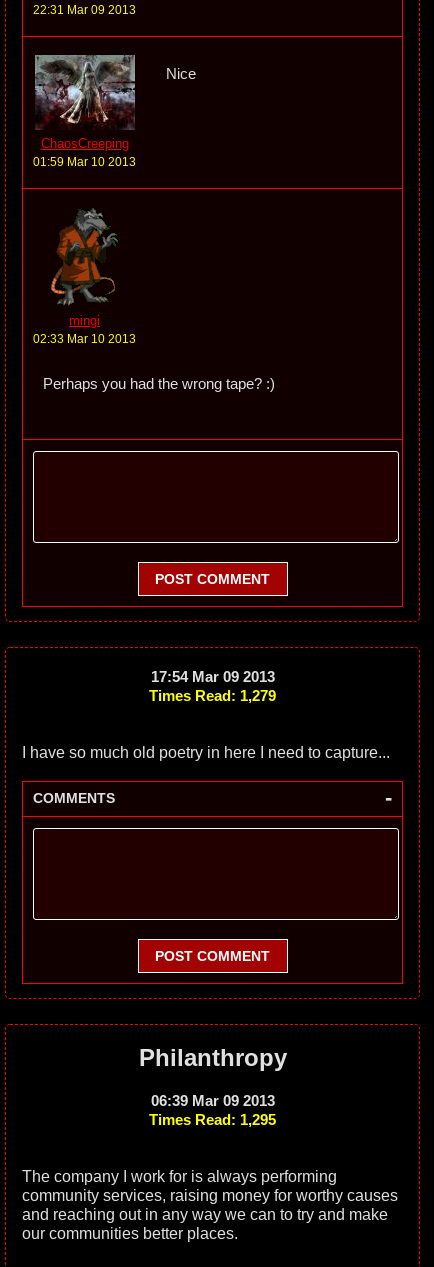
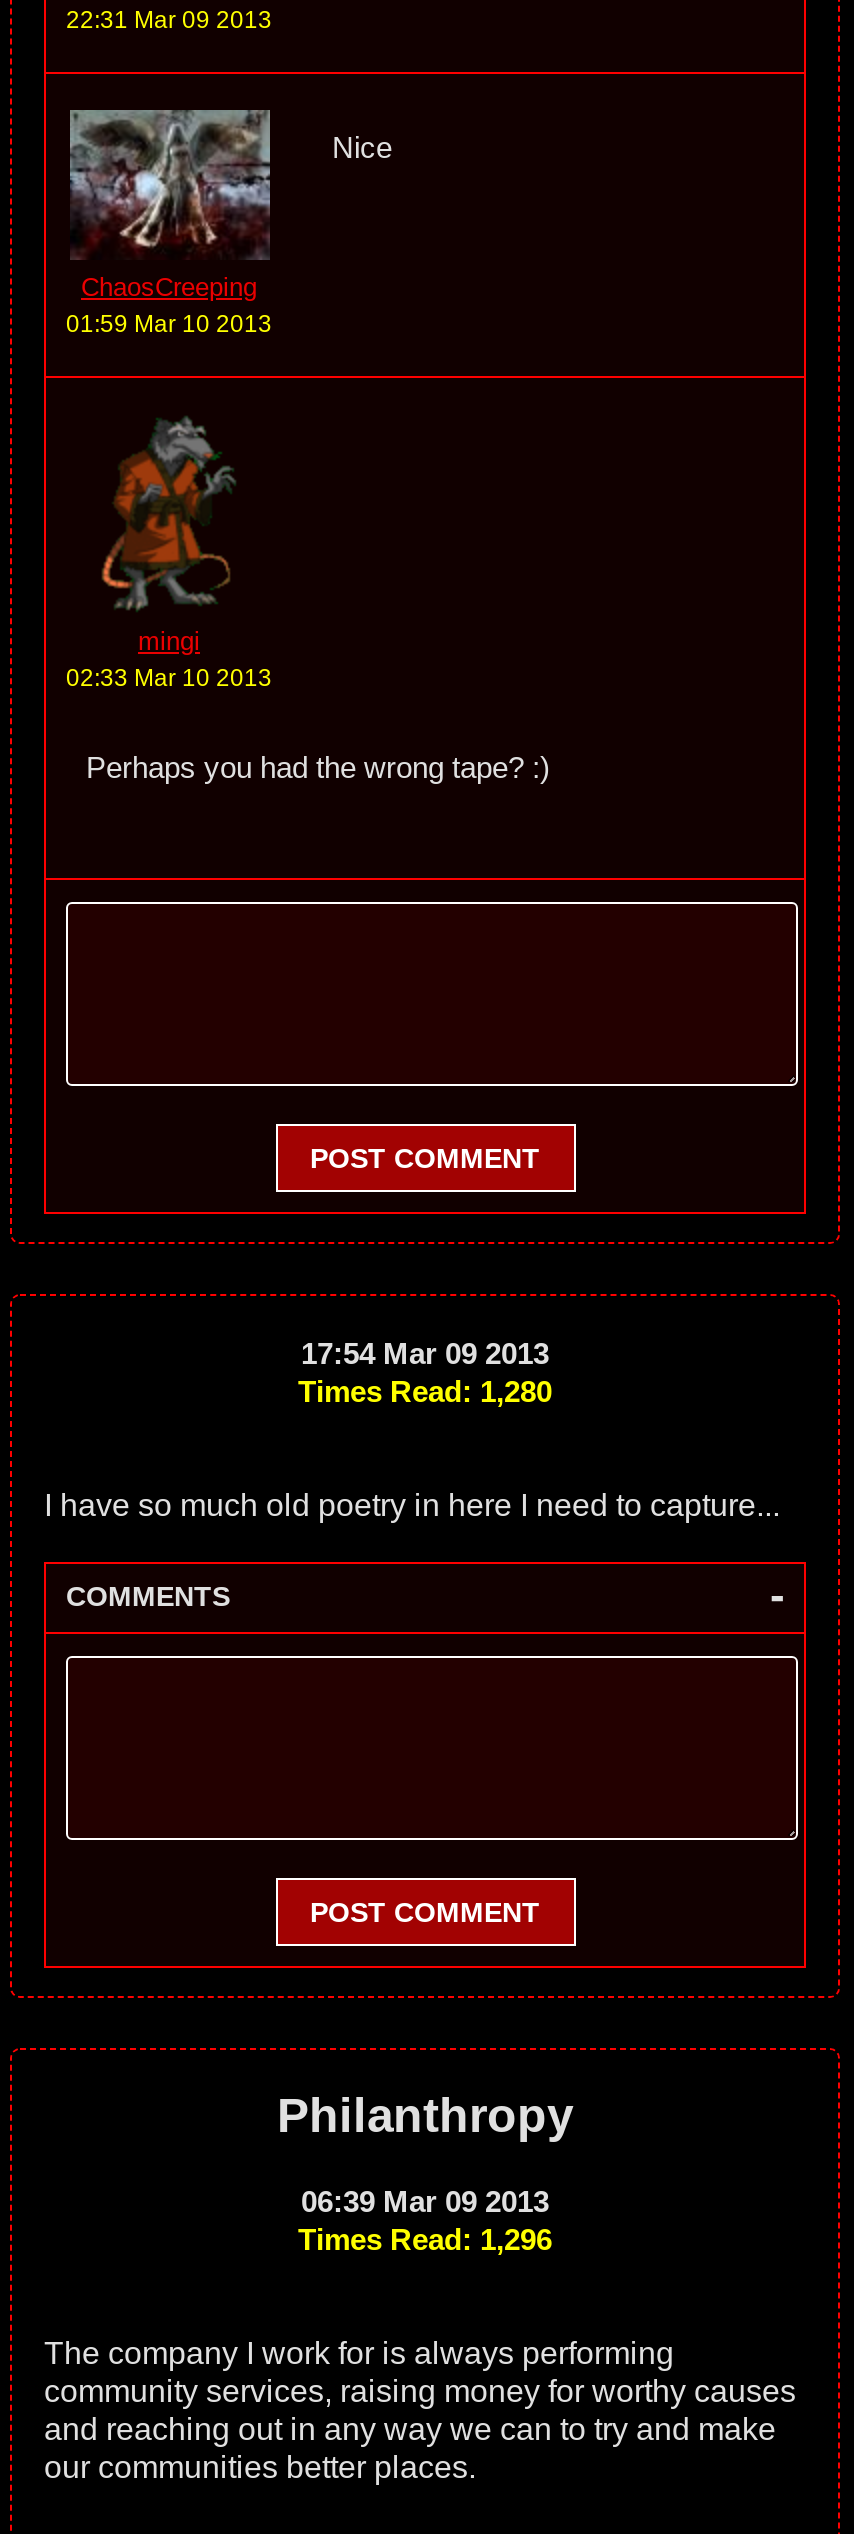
[149,687,276,704] Times Read: 1,279 -> [298,1374,552,1408] Times Read: 1,280
[149,1111,276,1128] Times Read: 1,295 -> [298,2222,552,2256] Times Read: 1,296

